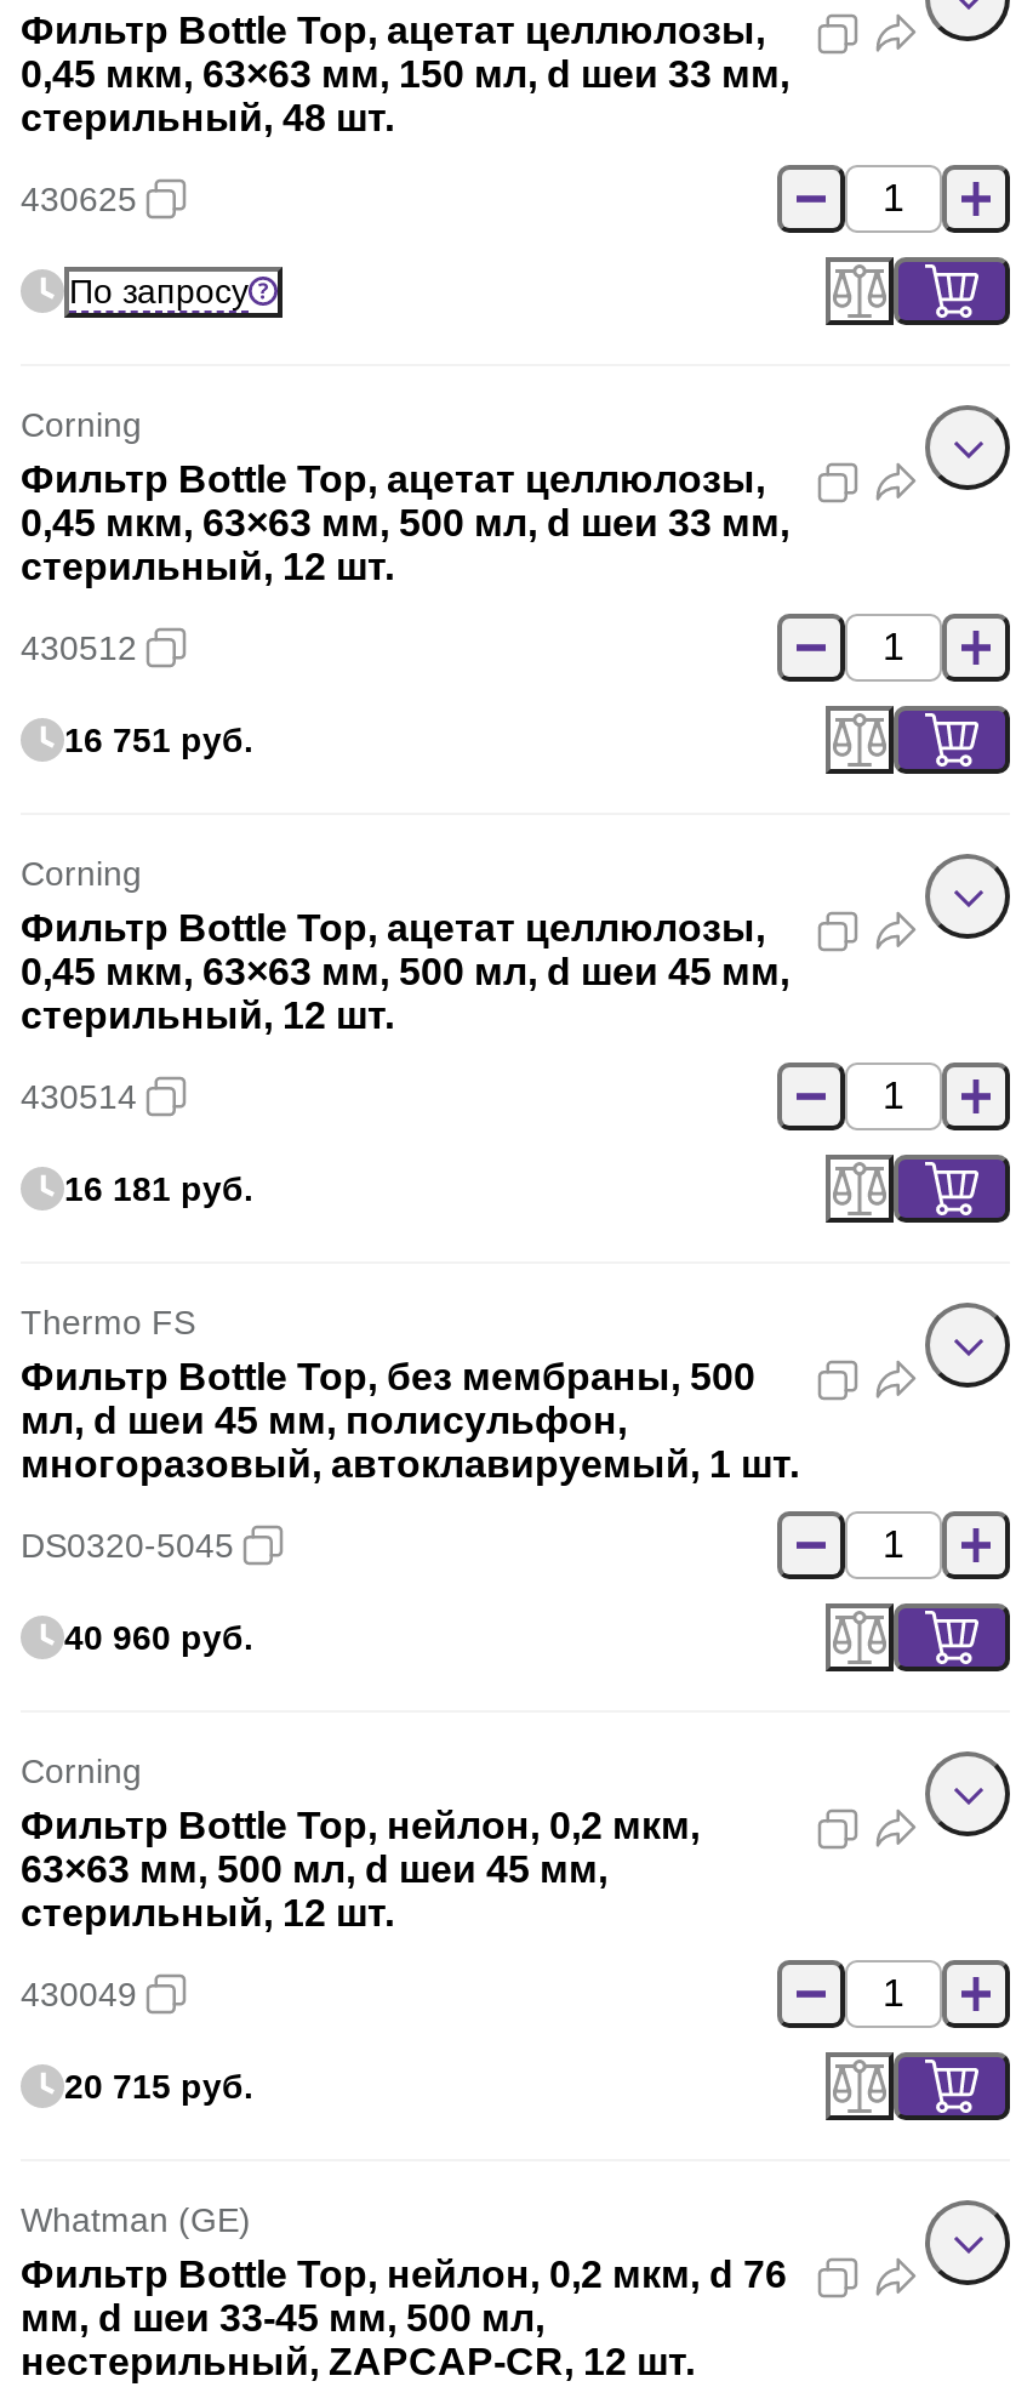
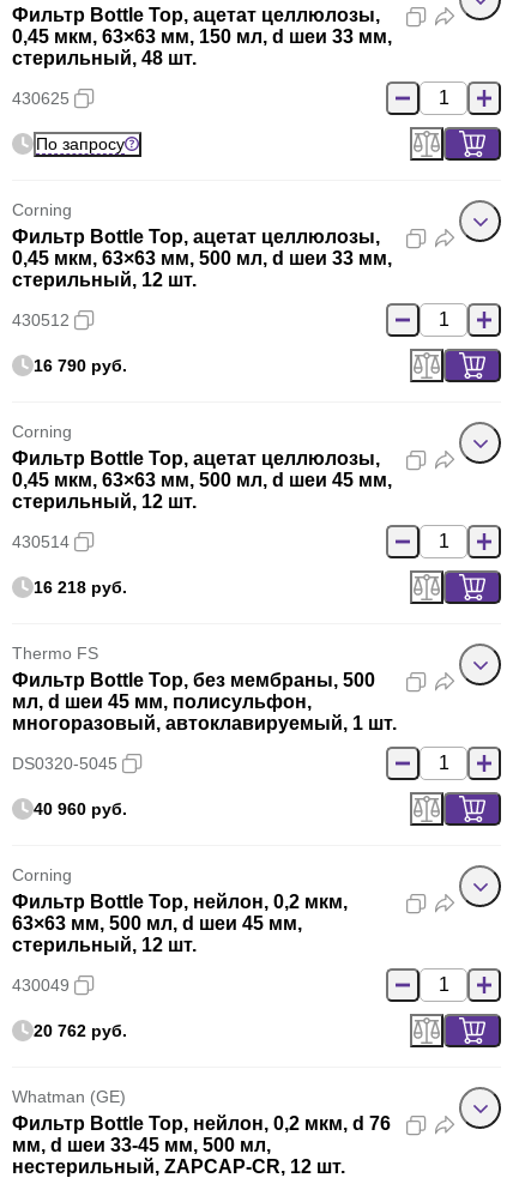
[64,720,253,759] 16 751 руб. -> [34,356,127,375] 16 790 руб.
[64,1169,253,1208] 16 181 руб. -> [34,578,127,597] 16 218 руб.
[64,2067,253,2106] 20 715 руб. -> [34,1021,127,1040] 20 762 руб.

